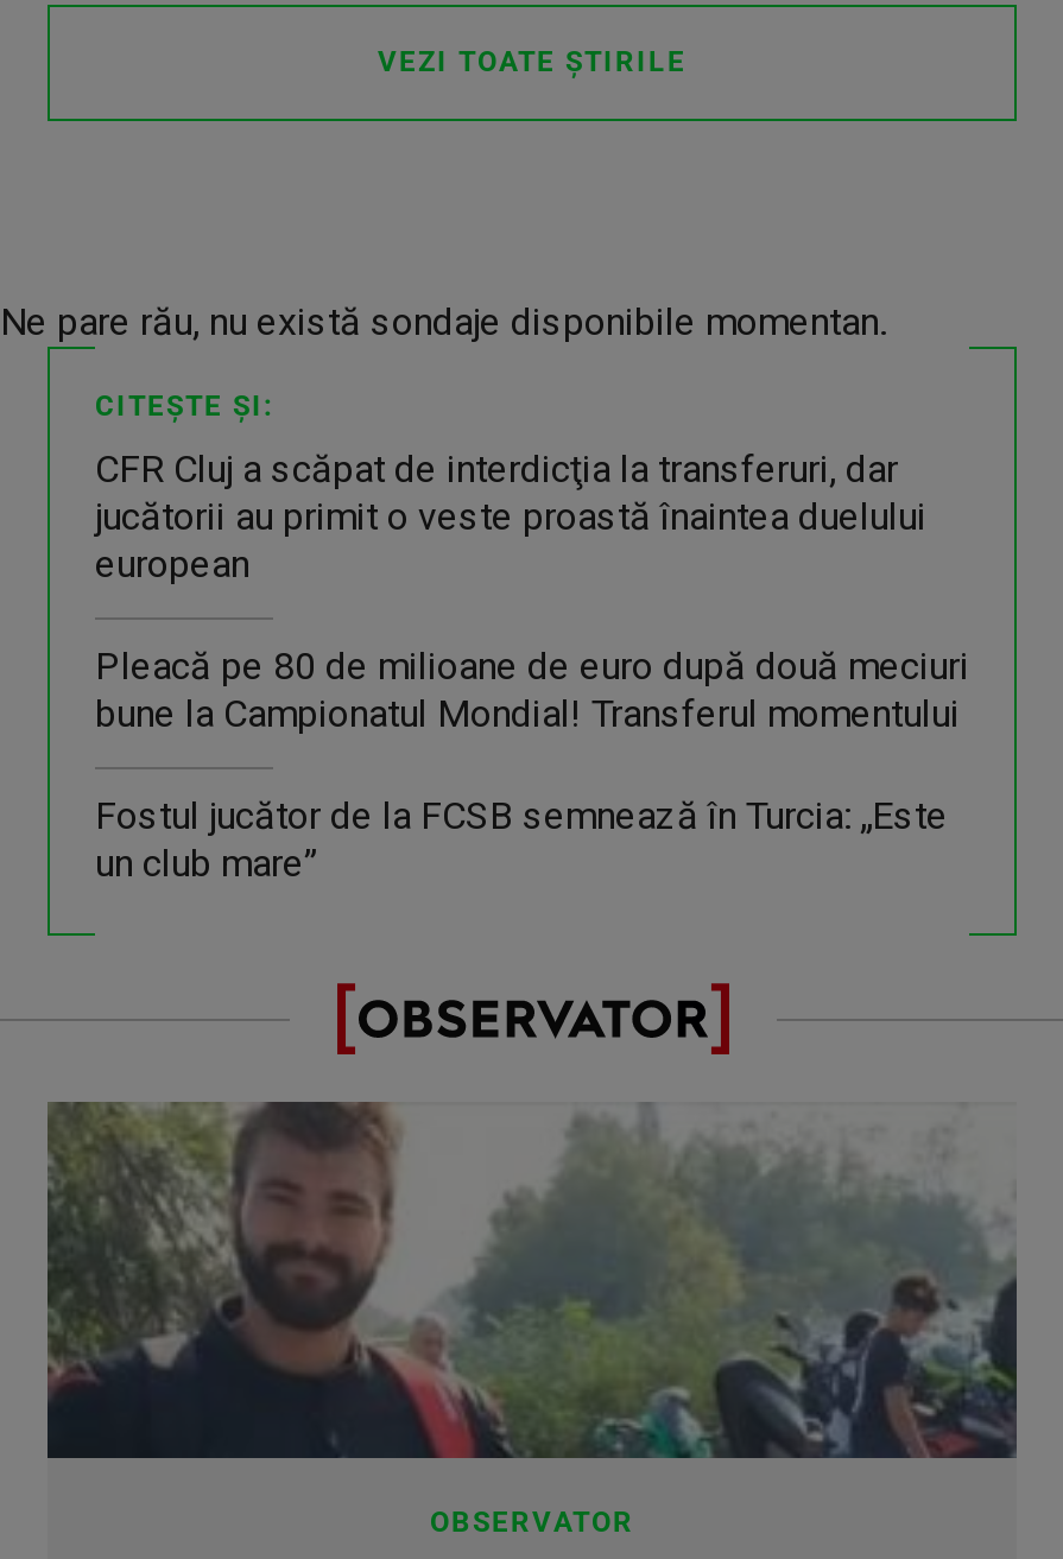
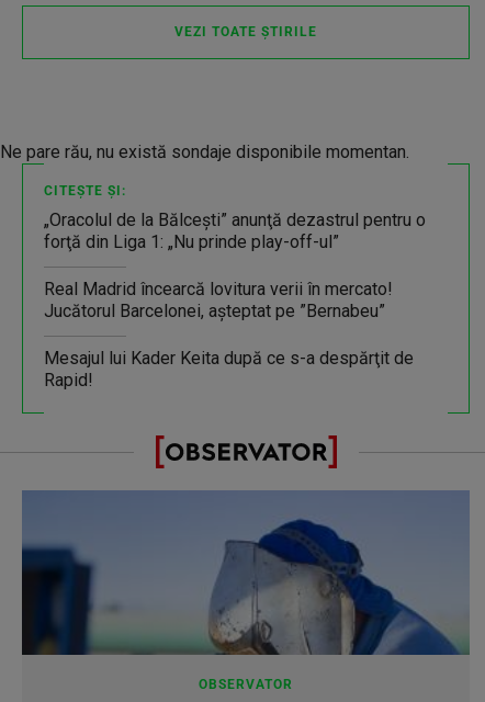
[95,446,926,586] CFR Cluj a scăpat de interdicţia la transferuri, dar | jucătorii au primit o veste proastă înaintea duelului | european -> [44,209,426,252] „Oracolul de la Bălceşti” anunţă dezastrul pentru o | forţă din Liga 1: „Nu prinde play-off-ul”
[95,643,969,736] Pleacă pe 80 de milioane de euro după două meciuri | bune la Campionatul Mondial! Transferul momentului -> [44,278,393,321] Real Madrid încearcă lovitura verii în mercato! | Jucătorul Barcelonei, așteptat pe ”Bernabeu”
[95,793,948,885] Fostul jucător de la FCSB semnează în Turcia: „Este | un club mare” -> [44,347,414,390] Mesajul lui Kader Keita după ce s-a despărţit de | Rapid!
[45,1099,1019,1460] [image] -> [22,490,470,656] [image]

